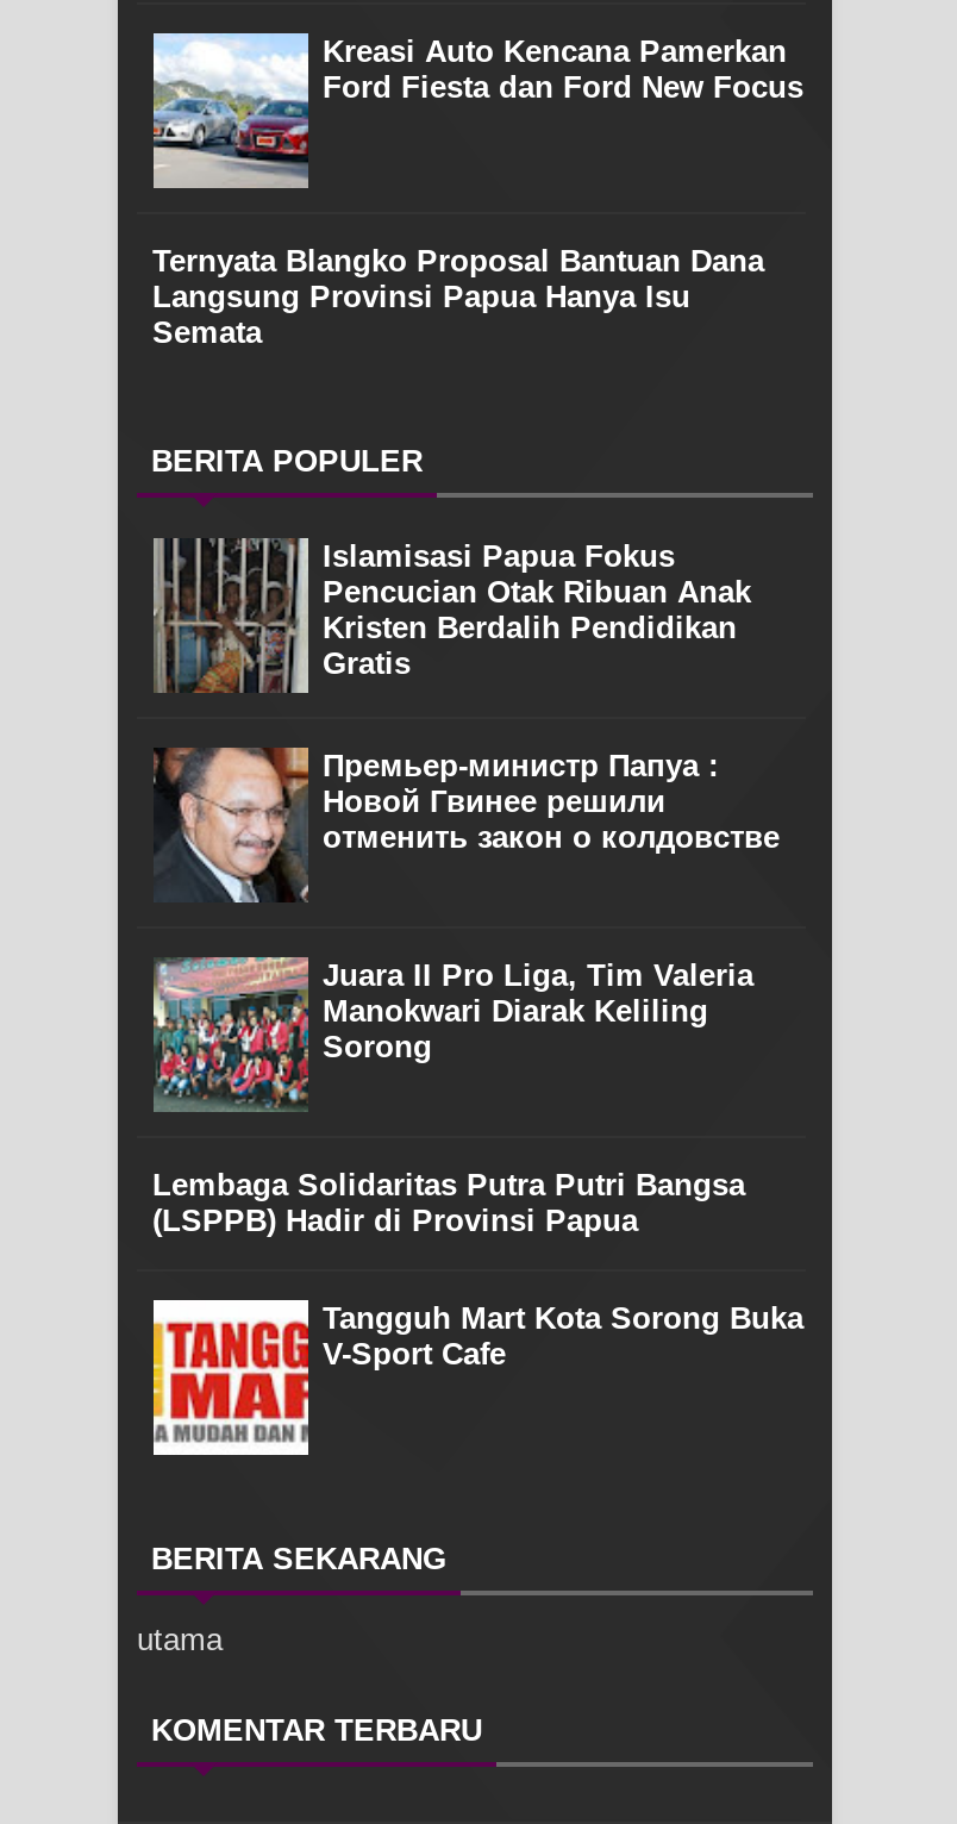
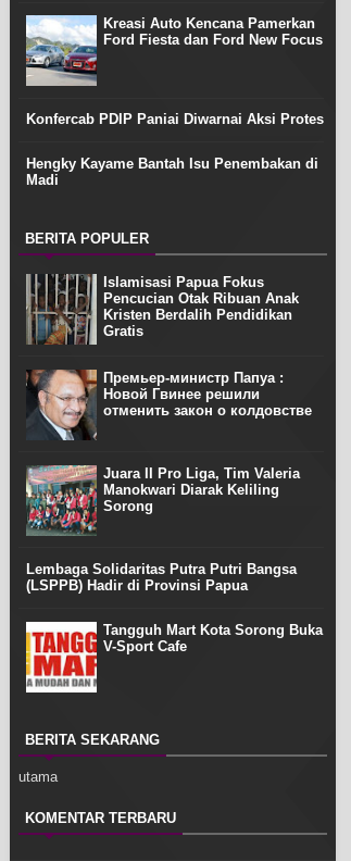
[152,242,764,350] Ternyata Blangko Proposal Bantuan Dana | Langsung Provinsi Papua Hanya Isu | Semata -> [26,111,323,188] Konfercab PDIP Paniai Diwarnai Aksi Protes | Hengky Kayame Bantah Isu Penembakan di | Madi

